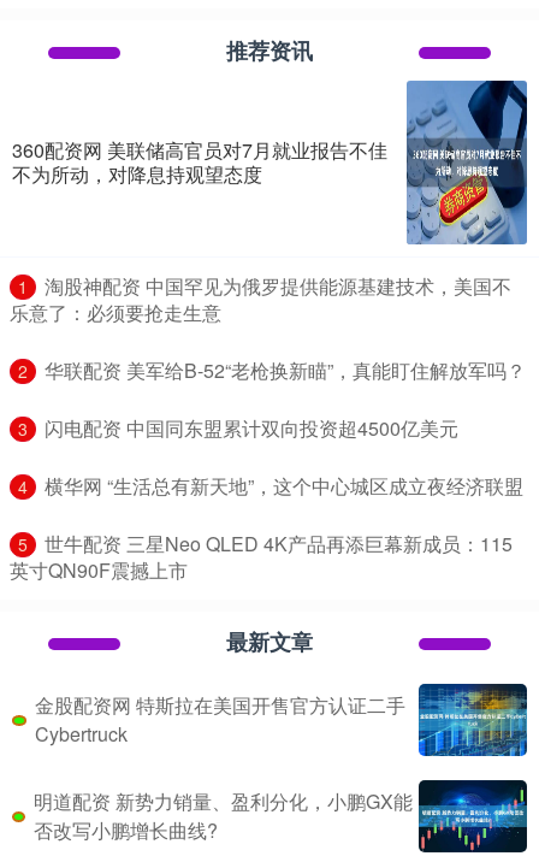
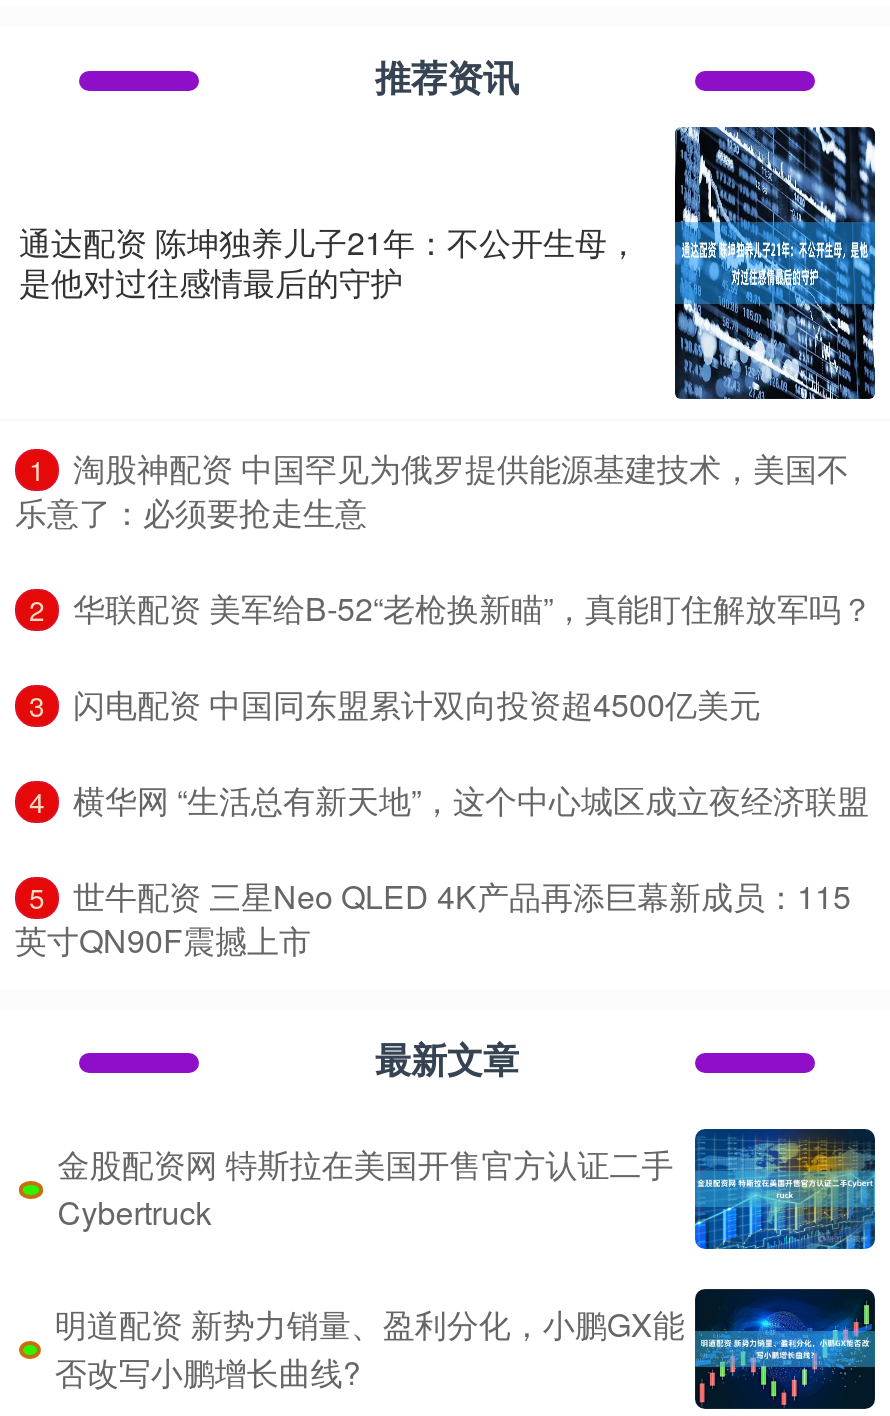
[12,79,528,246] [image] | 360配资网 美联储高官员对7月就业报告不佳 | 不为所动，对降息持观望态度 -> [19,125,877,401] [image] | 通达配资 陈坤独养儿子21年：不公开生母， | 是他对过往感情最后的守护

